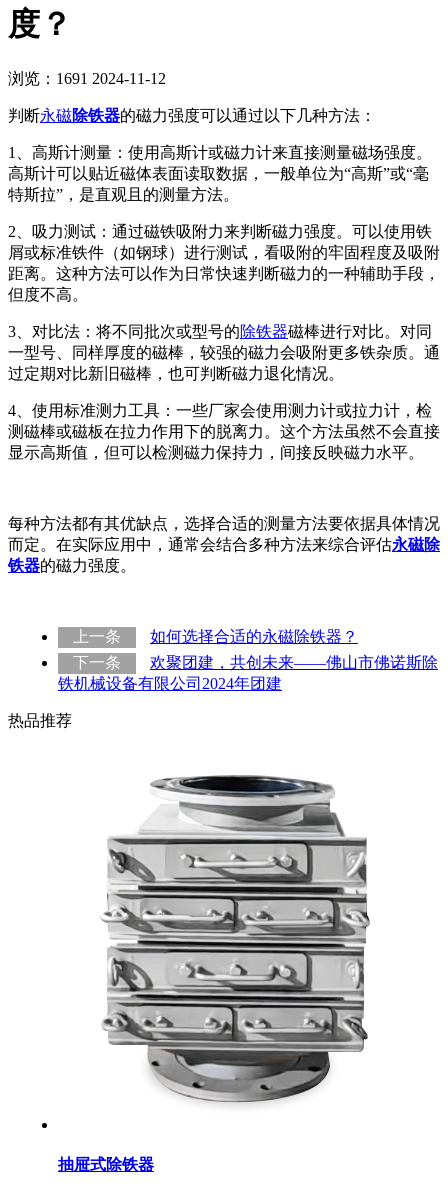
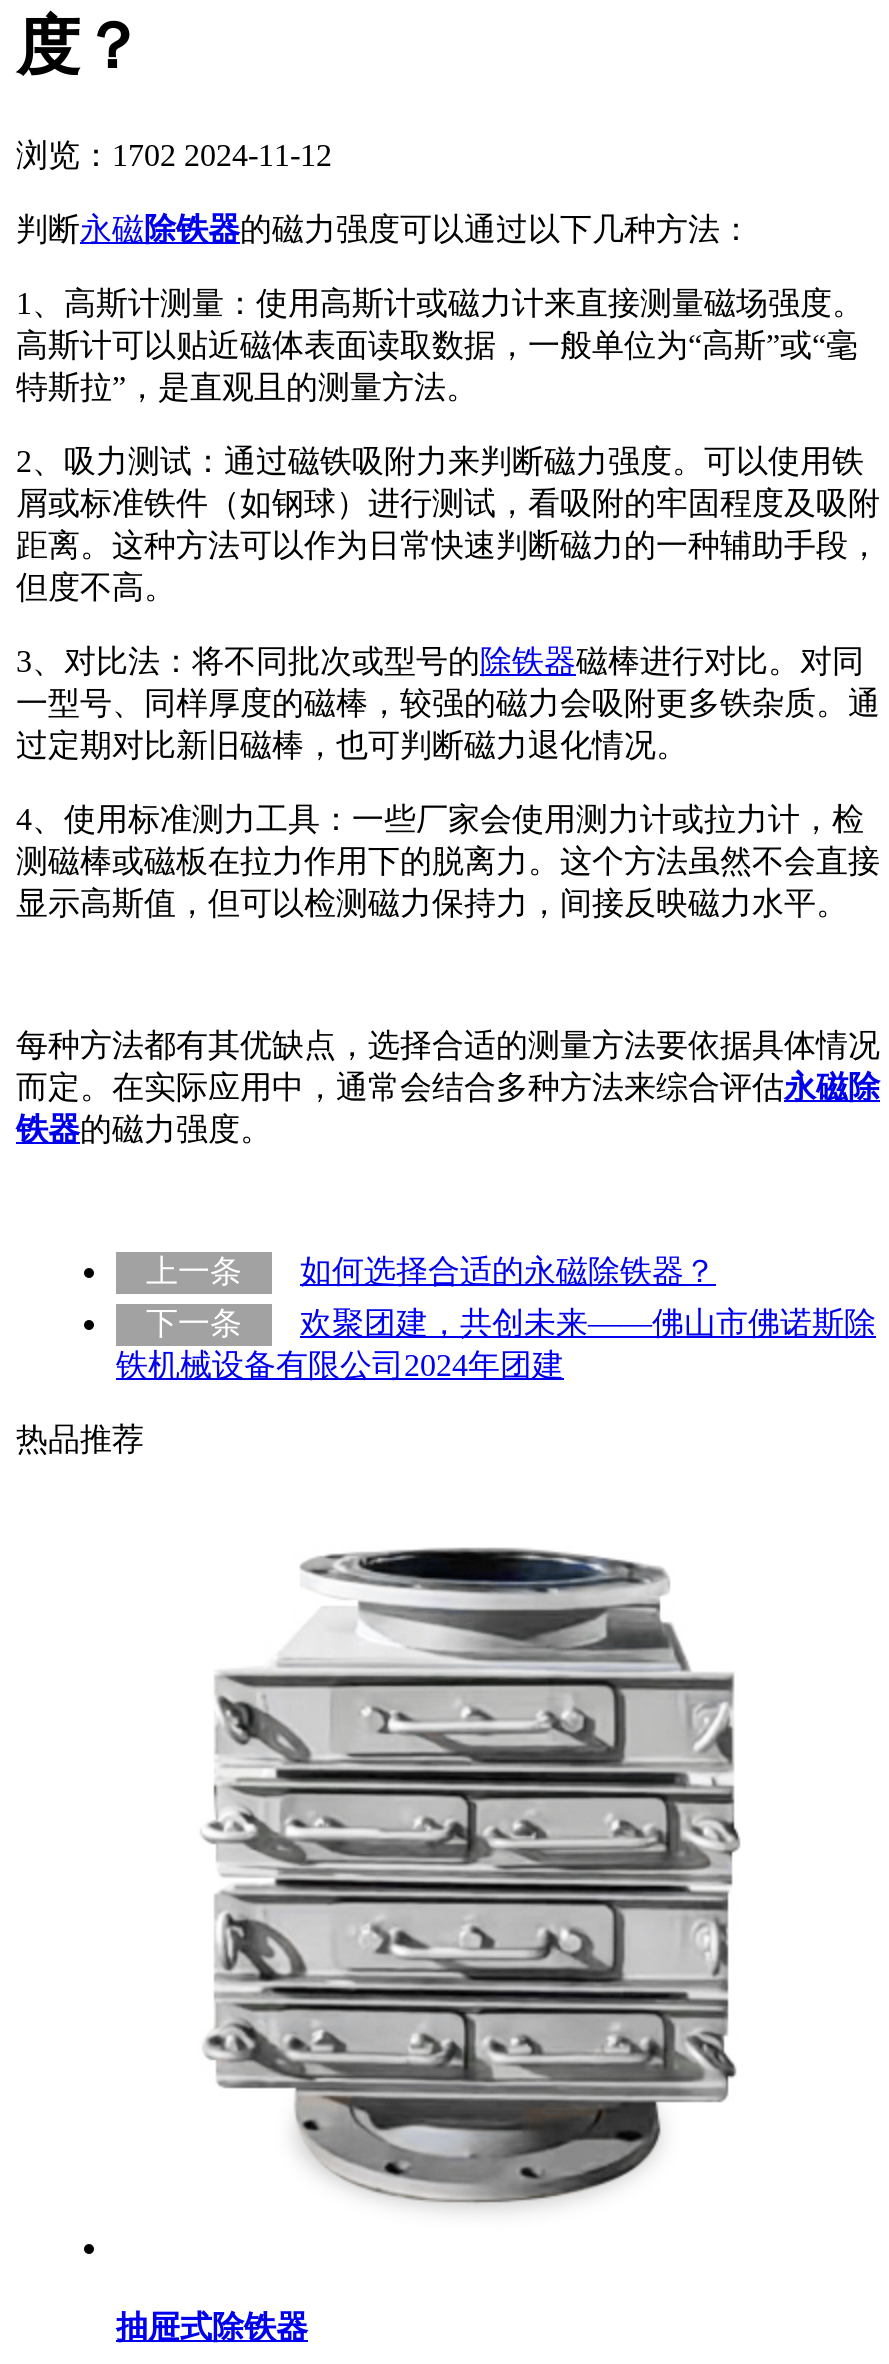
[8,70,166,87] 浏览：1691 2024-11-12 -> [16,138,332,172] 浏览：1702 2024-11-12

